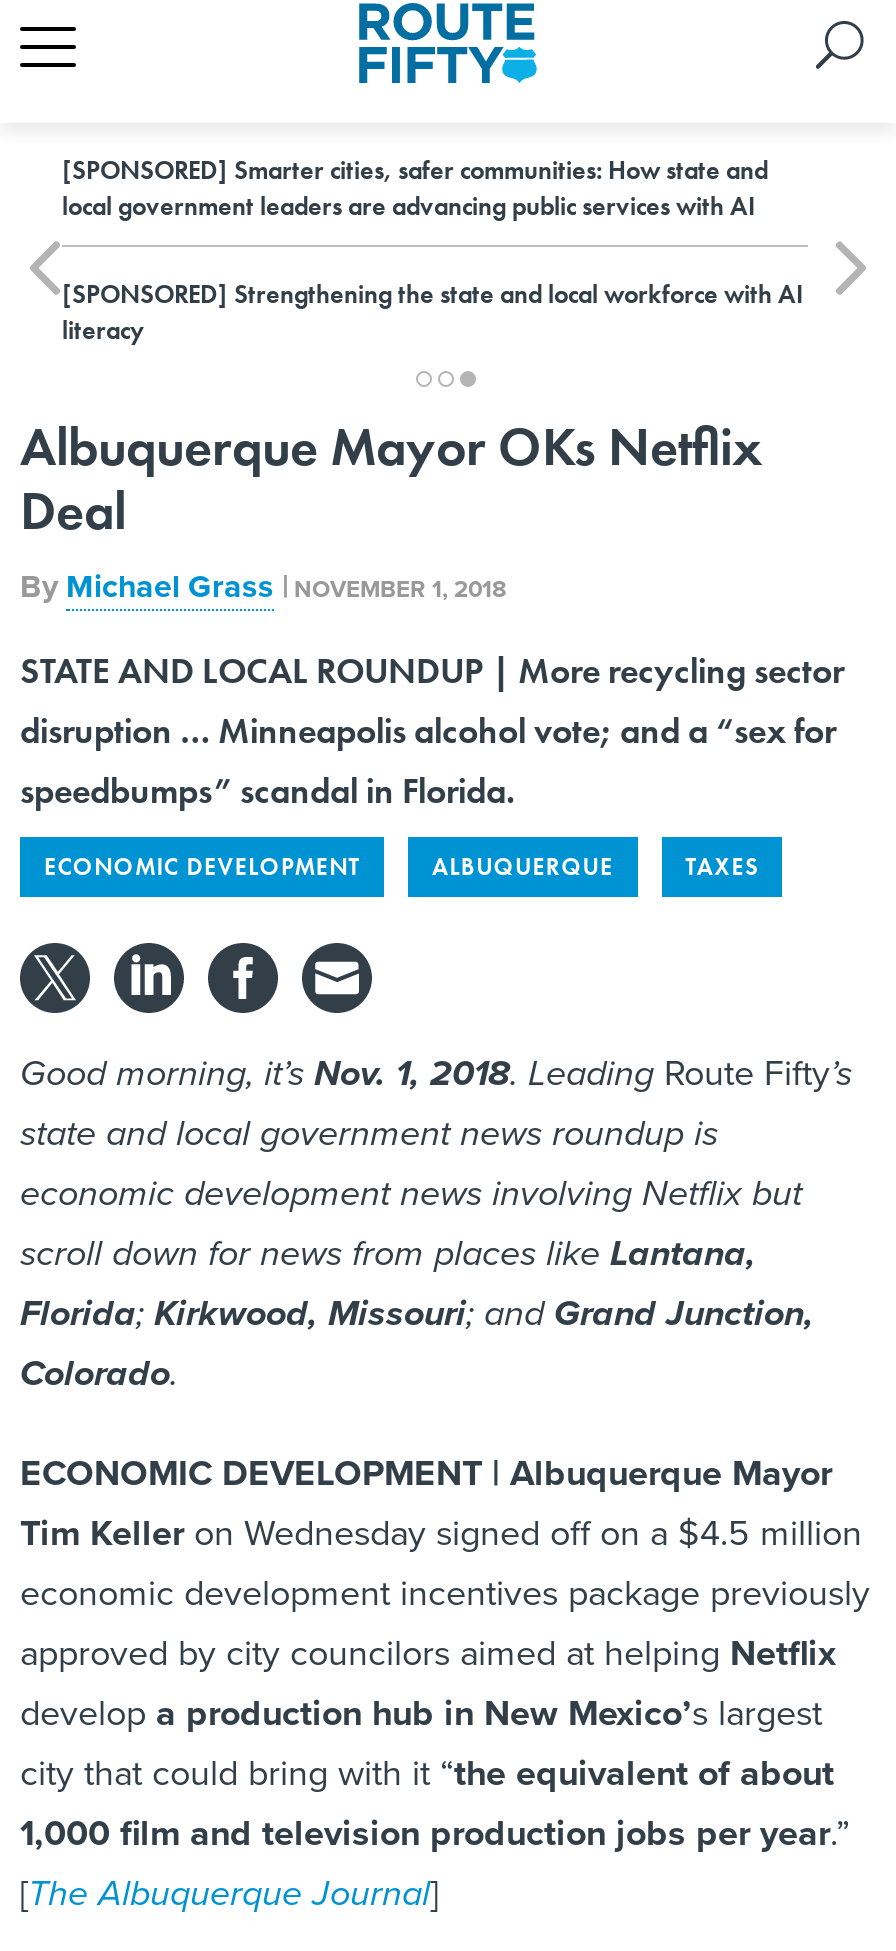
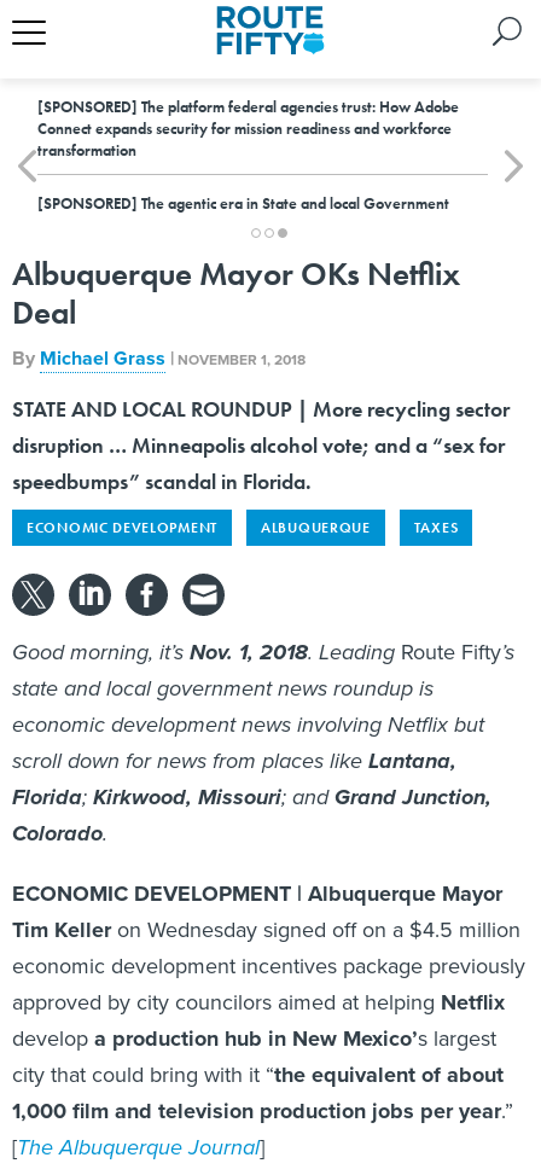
[62,153,768,223] [SPONSORED] Smarter cities, safer communities: How state and | local government leaders are advancing public services with AI -> [37,97,459,161] [SPONSORED] The platform federal agencies trust: How Adobe | Connect expands security for mission readiness and workforce | transformation
[62,277,804,347] [SPONSORED] Strengthening the state and local workforce with AI | literacy -> [37,193,449,214] [SPONSORED] The agentic era in State and local Government

